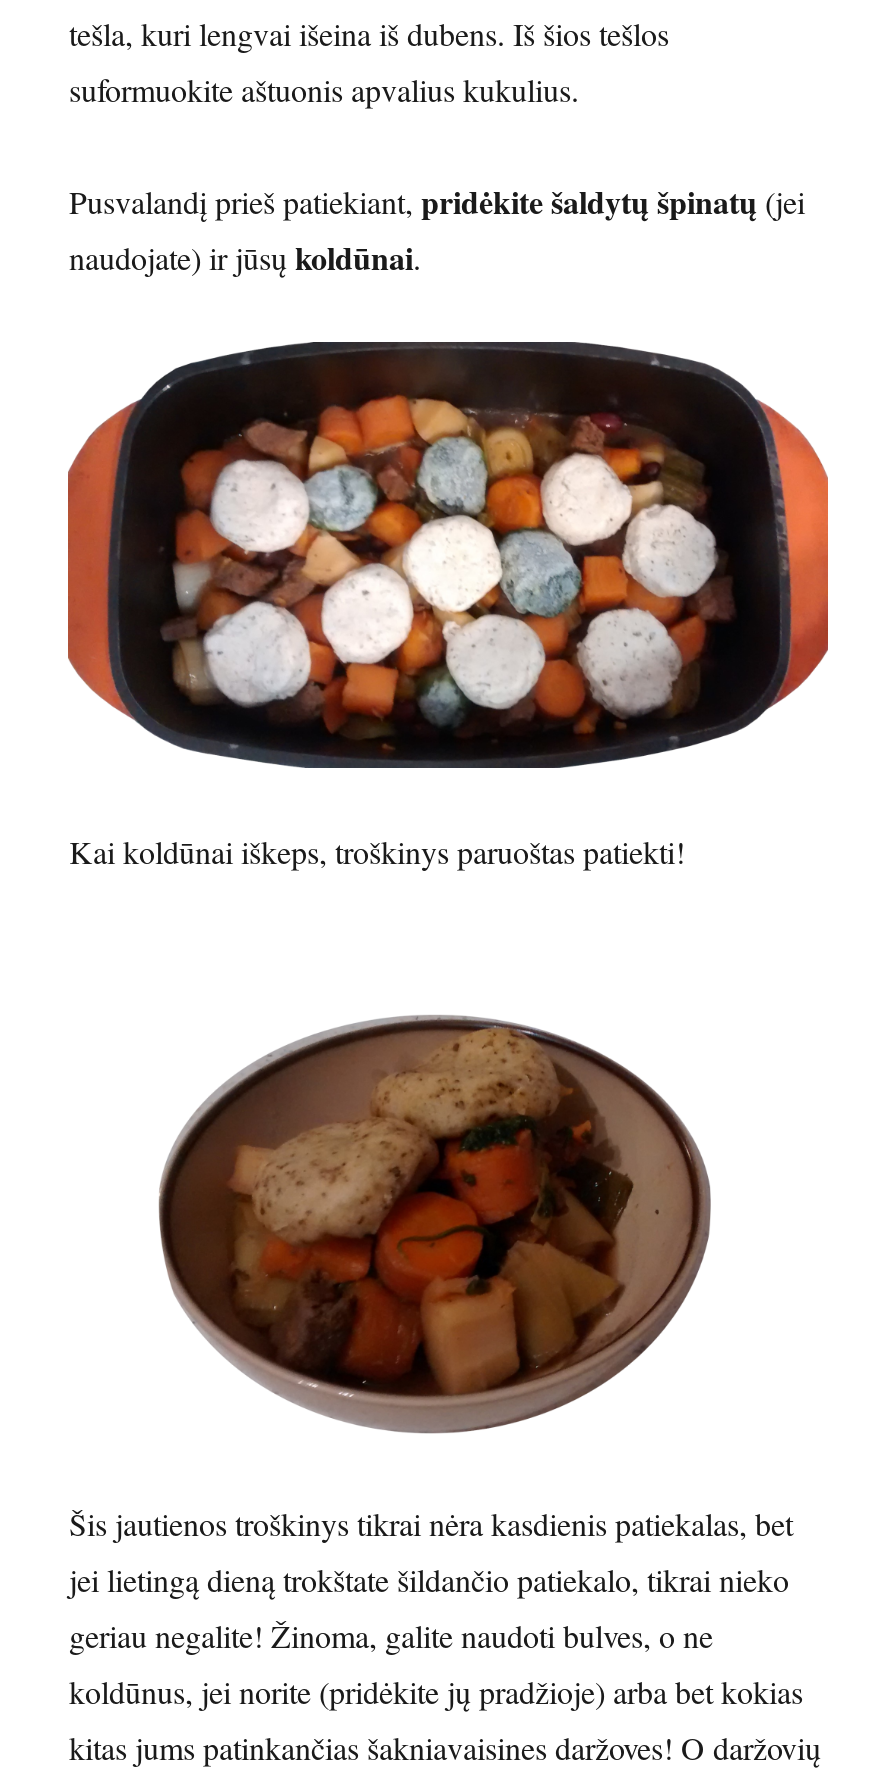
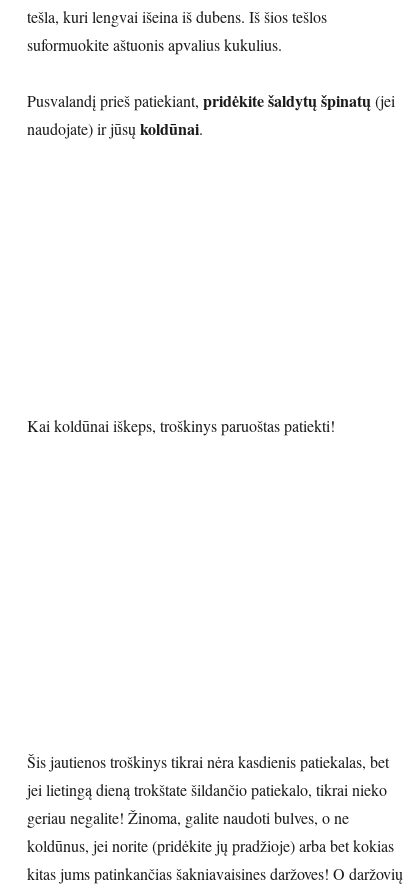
[66,340,830,770] [image] -> none
[156,1014,712,1434] [image] -> none

